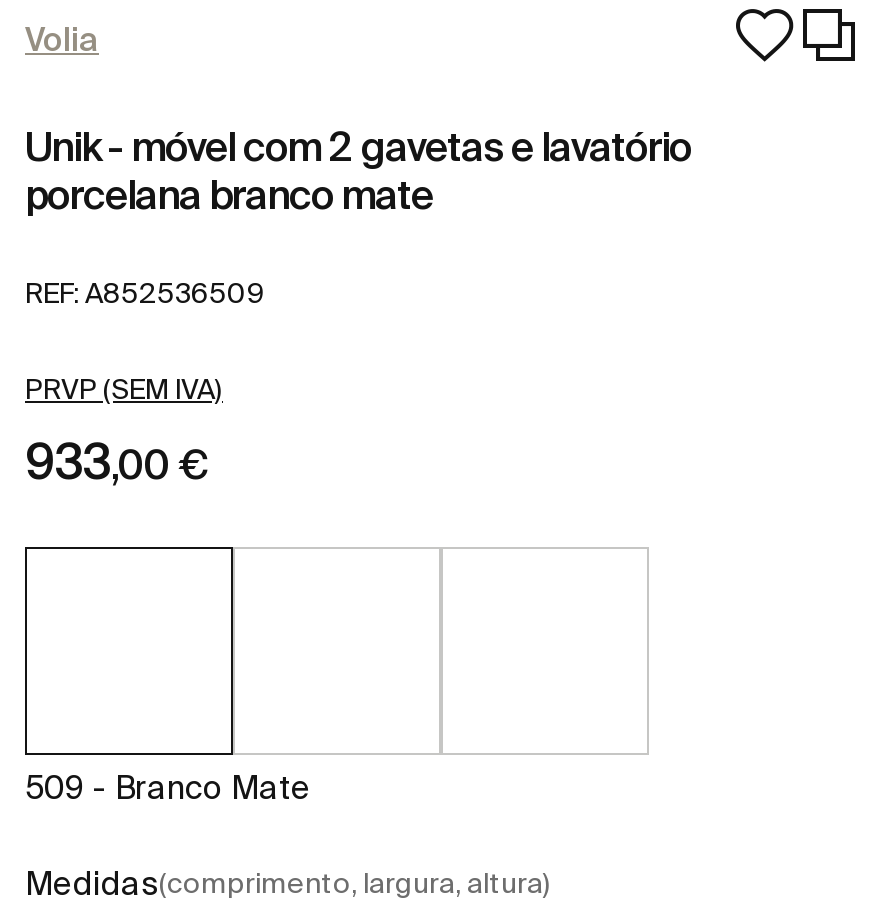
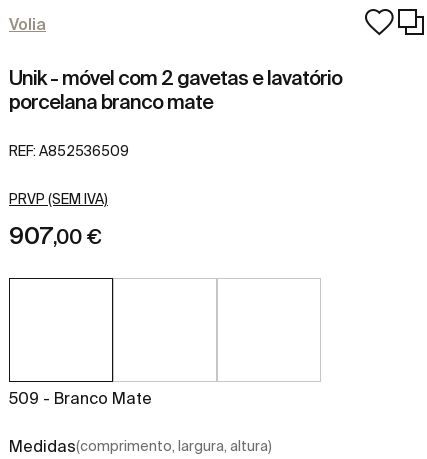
[25,435,209,489] 933,00 € -> [9,222,102,249] 907,00 €

